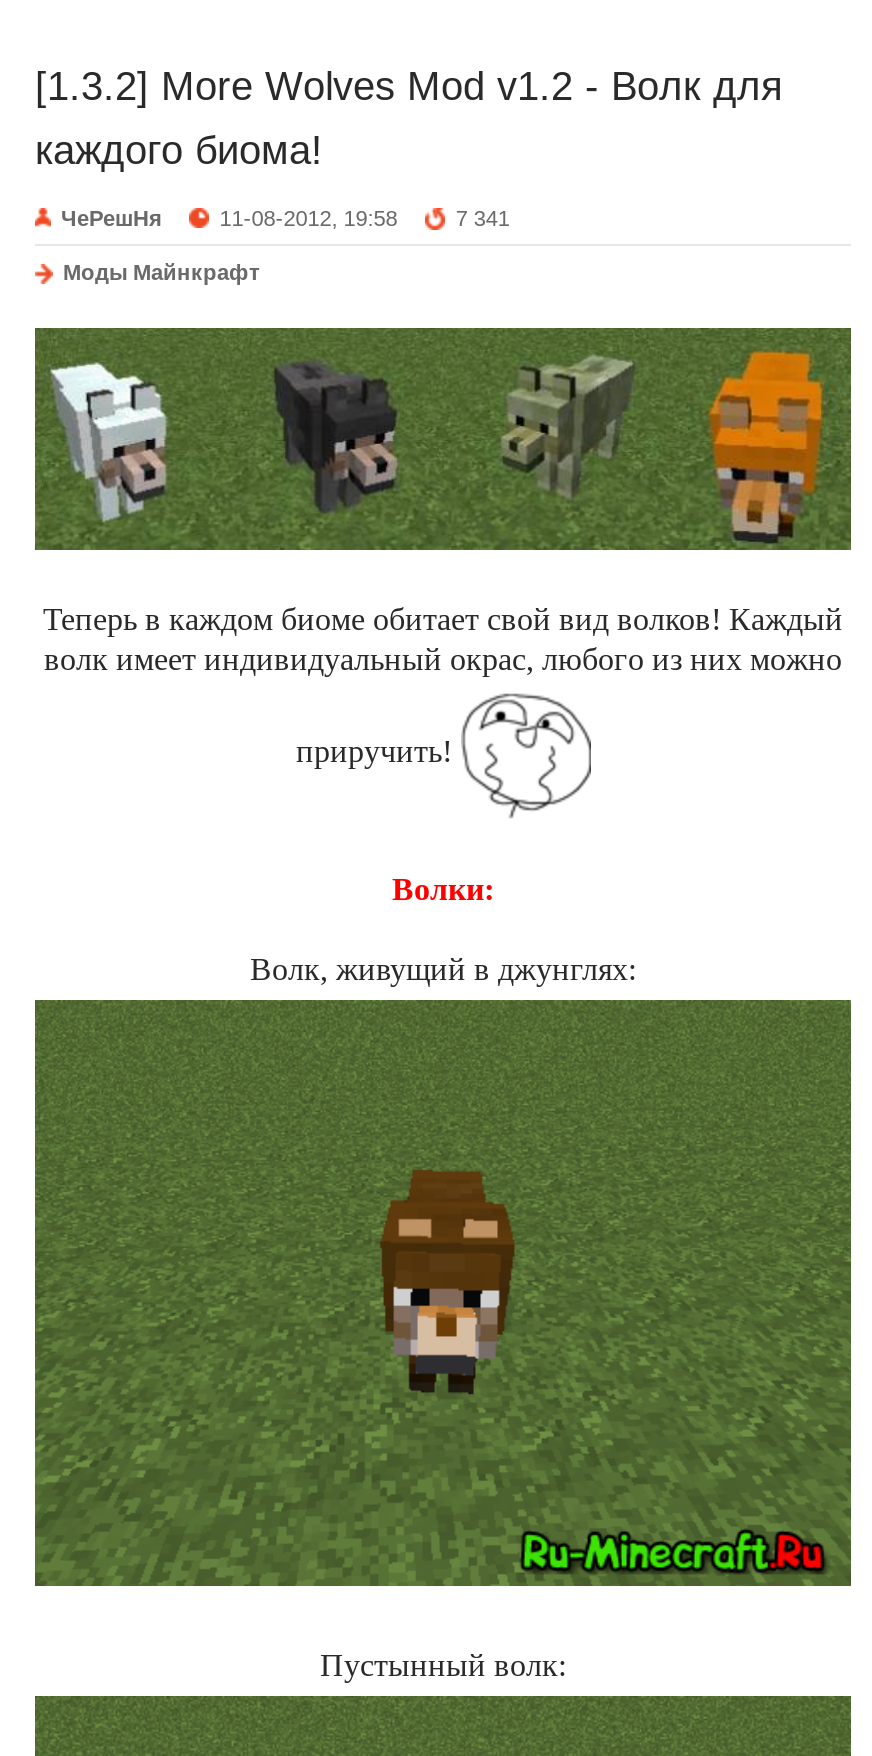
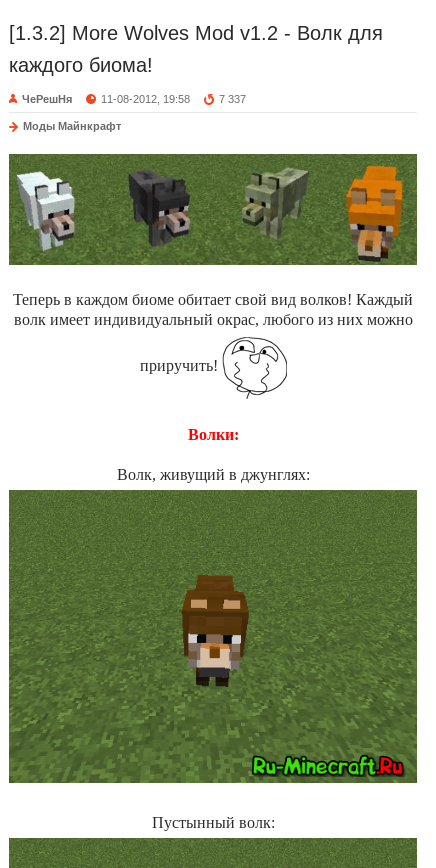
[456,206,510,230] 7 341 -> [219,93,246,105] 7 337

